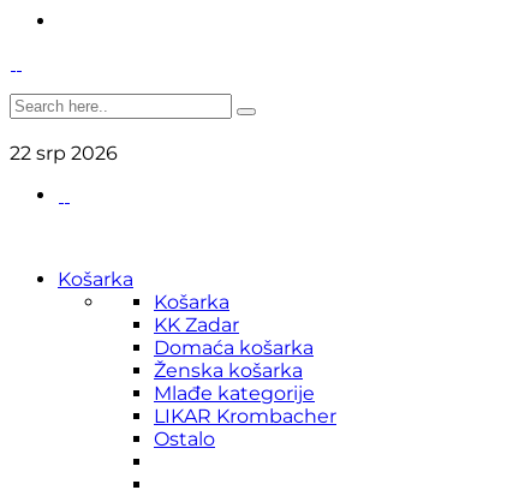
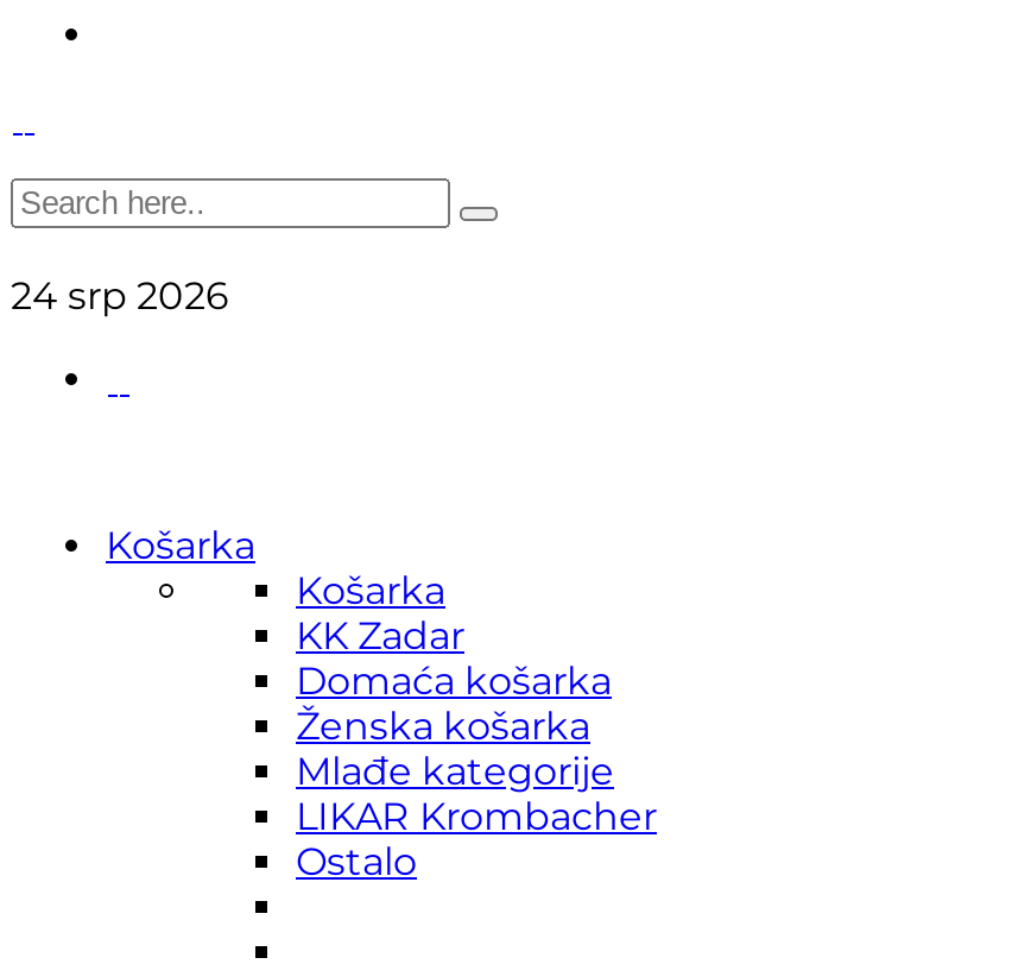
[10,142,118,165] 22 srp 2026 -> [11,273,229,319] 24 srp 2026

